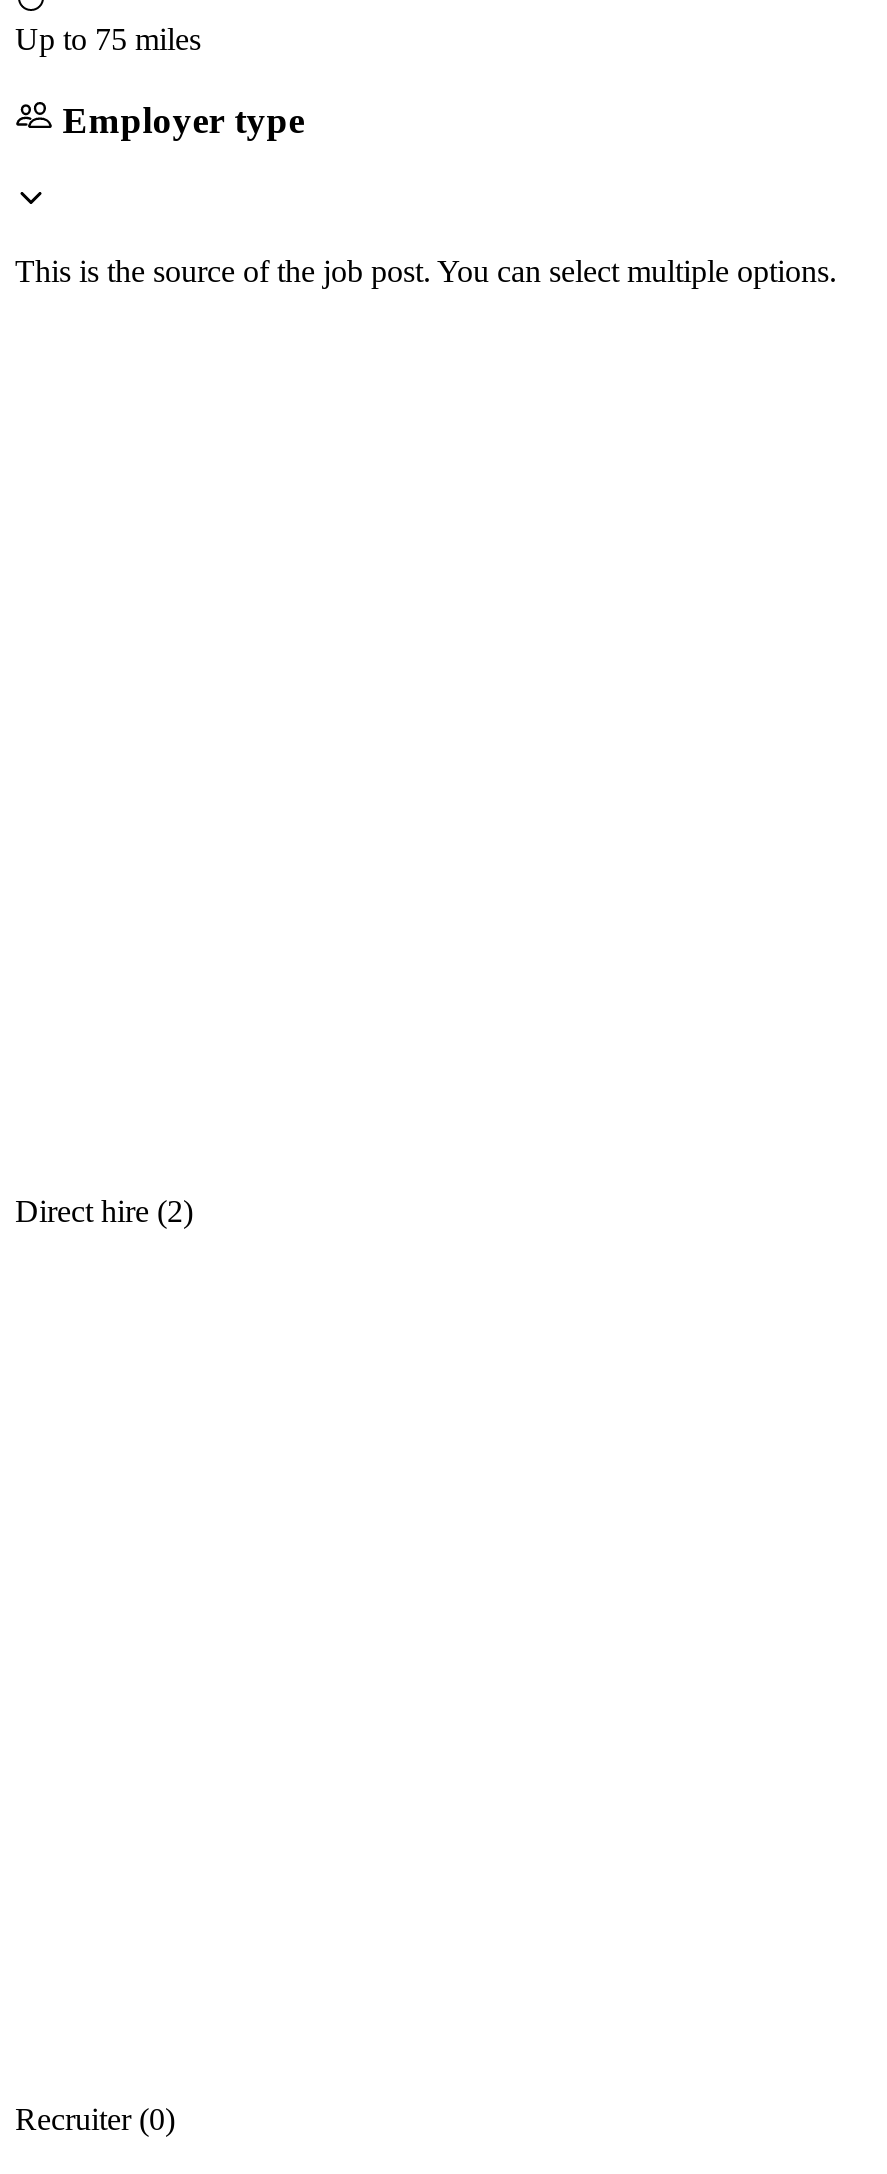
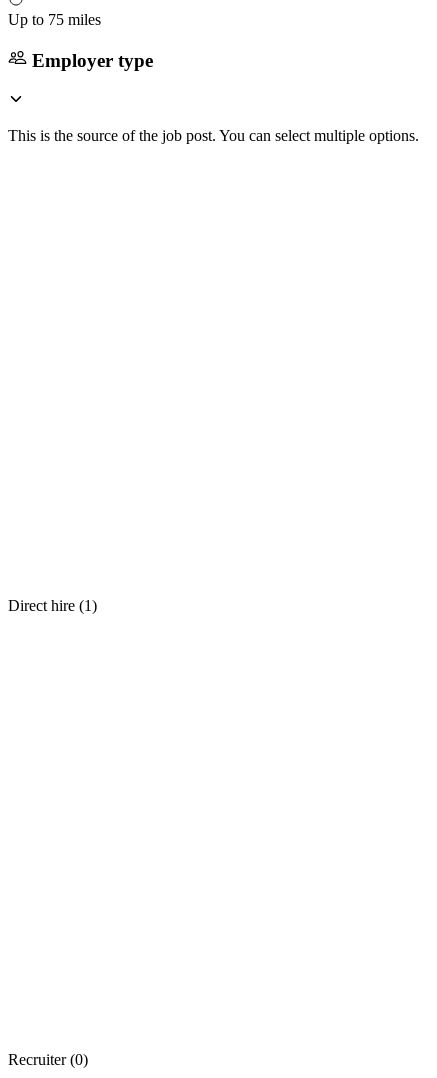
[15,1193,193,1227] Direct hire (2) -> [8,597,97,614] Direct hire (1)

